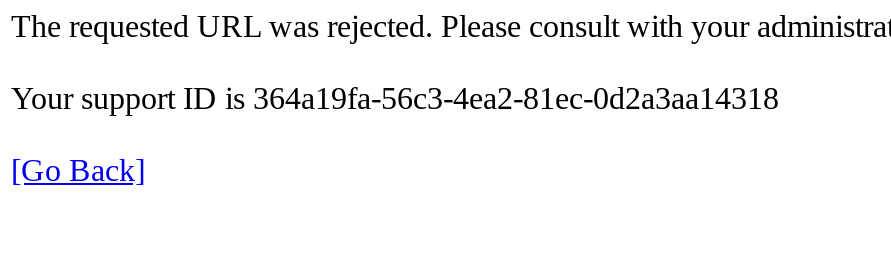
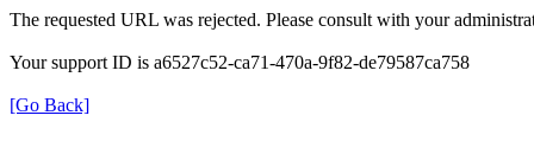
[11,81,779,115] Your support ID is 364a19fa-56c3-4ea2-81ec-0d2a3aa14318 -> [10,52,470,72] Your support ID is a6527c52-ca71-470a-9f82-de79587ca758

